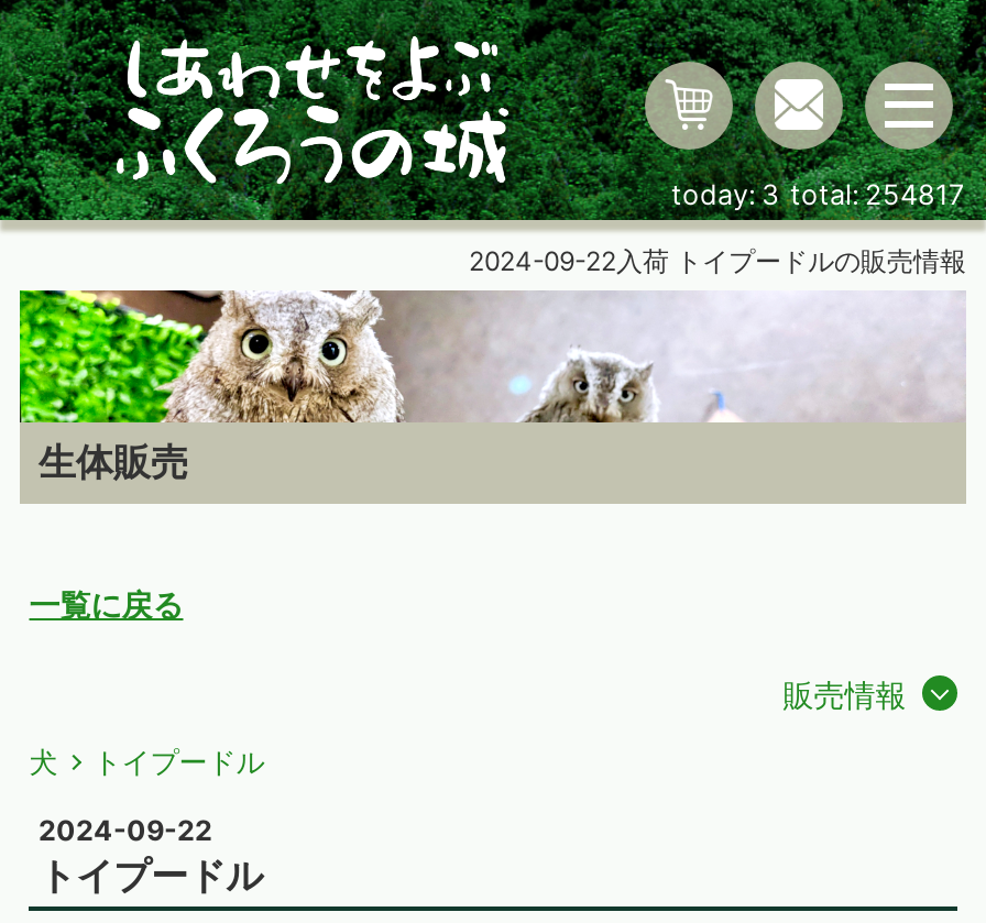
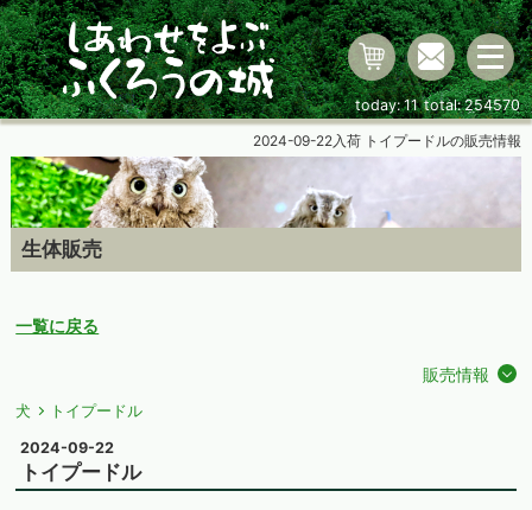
[671,178,964,211] today: 3 total: 254817 -> [355,96,520,114] today: 11 total: 254570

